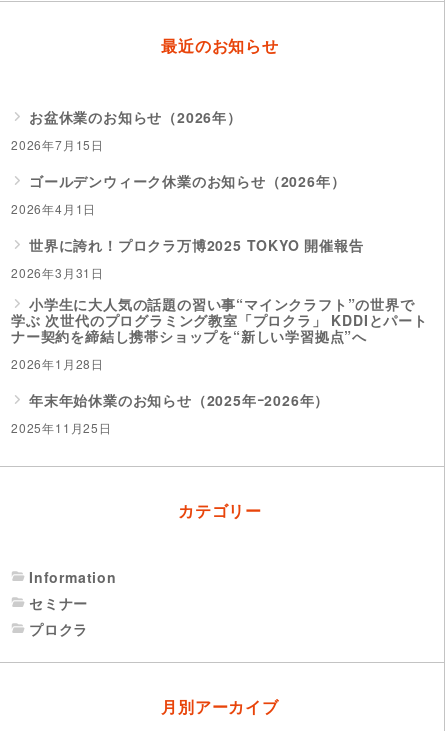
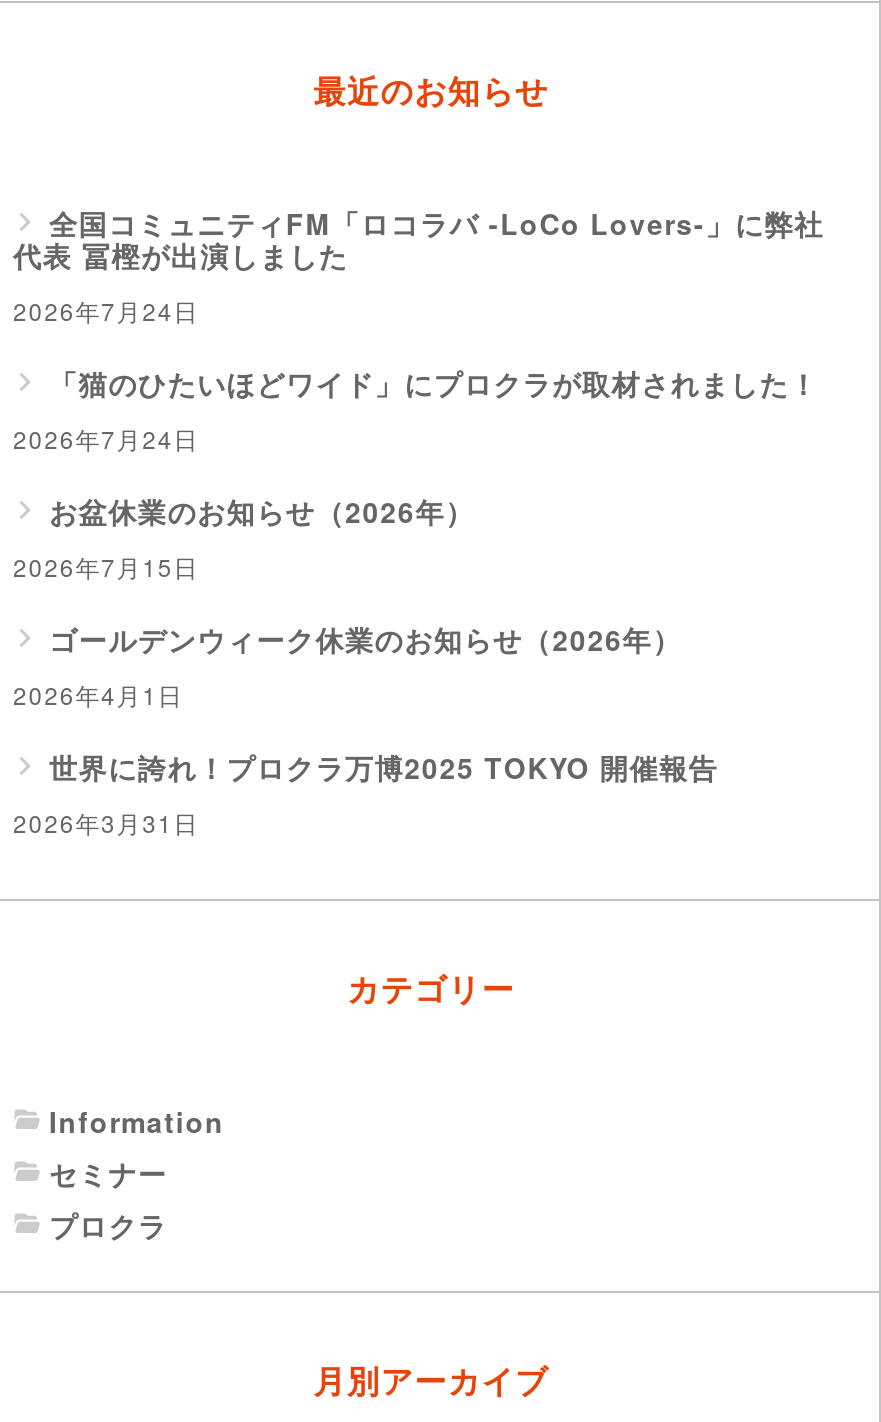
none -> [13,204,824,456] 全国コミュニティFM「ロコラバ -LoCo Lovers-」に弊社 | 代表 冨樫が出演しました | 2026年7月24日 | 「猫のひたいほどワイド」にプロクラが取材されました！ | 2026年7月24日
moved [11,107,364,281] -> [13,492,718,840]: お盆休業のお知らせ（2026年） | 2026年7月15日 | ゴールデンウィーク休業のお知らせ（2026年） | 2026年4月1日 | 世界に誇れ！プロクラ万博2025 TOKYO 開催報告 | 2026年3月31日
[11,294,428,436] 小学生に大人気の話題の習い事“マインクラフト”の世界で | 学ぶ 次世代のプログラミング教室「プロクラ」 KDDIとパート | ナー契約を締結し携帯ショップを“新しい学習拠点”へ | 2026年1月28日 | 年末年始休業のお知らせ（2025年ｰ2026年） | 2025年11月25日 -> none

